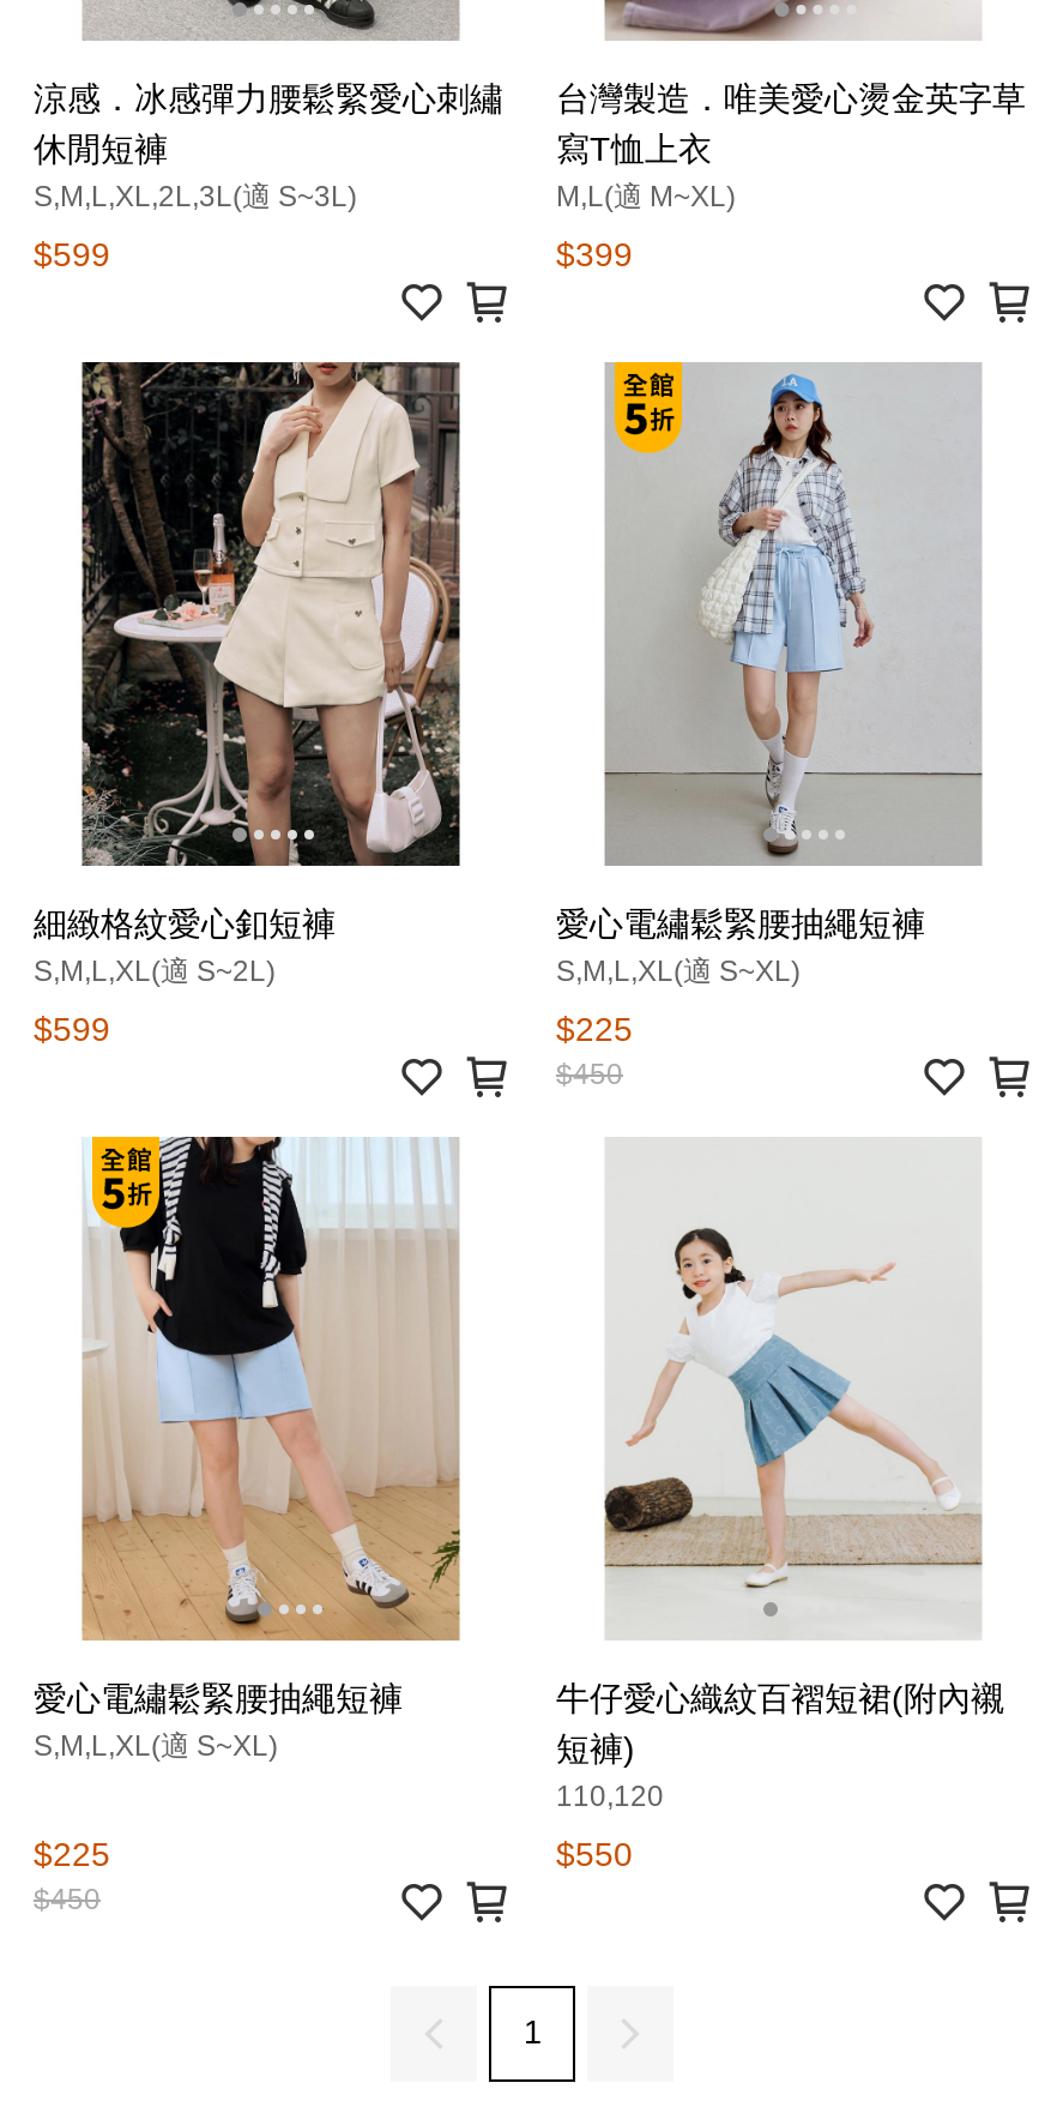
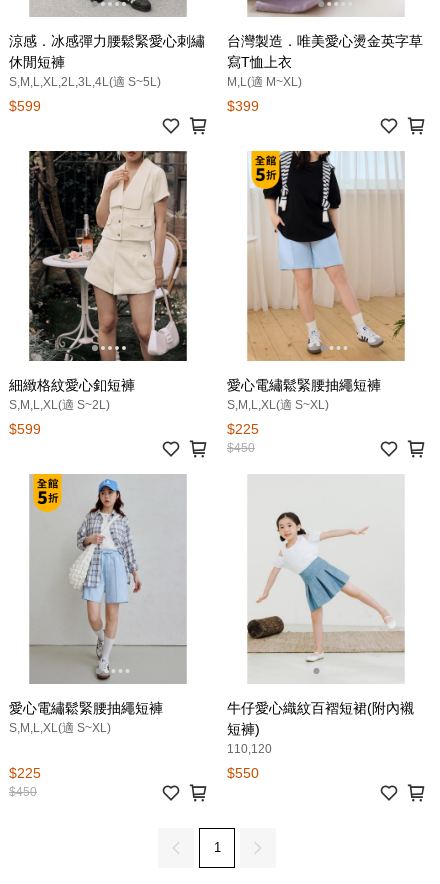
[34,180,357,213] S,M,L,XL,2L,3L(適 S~3L) -> [9,75,161,89] S,M,L,XL,2L,3L,4L(適 S~5L)
moved [604,362,983,866] -> [29,474,187,684]: [image]
moved [84,1134,460,1641] -> [248,150,405,361]: [image]

